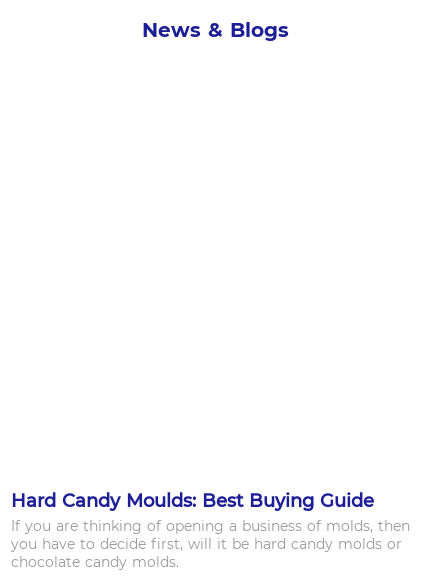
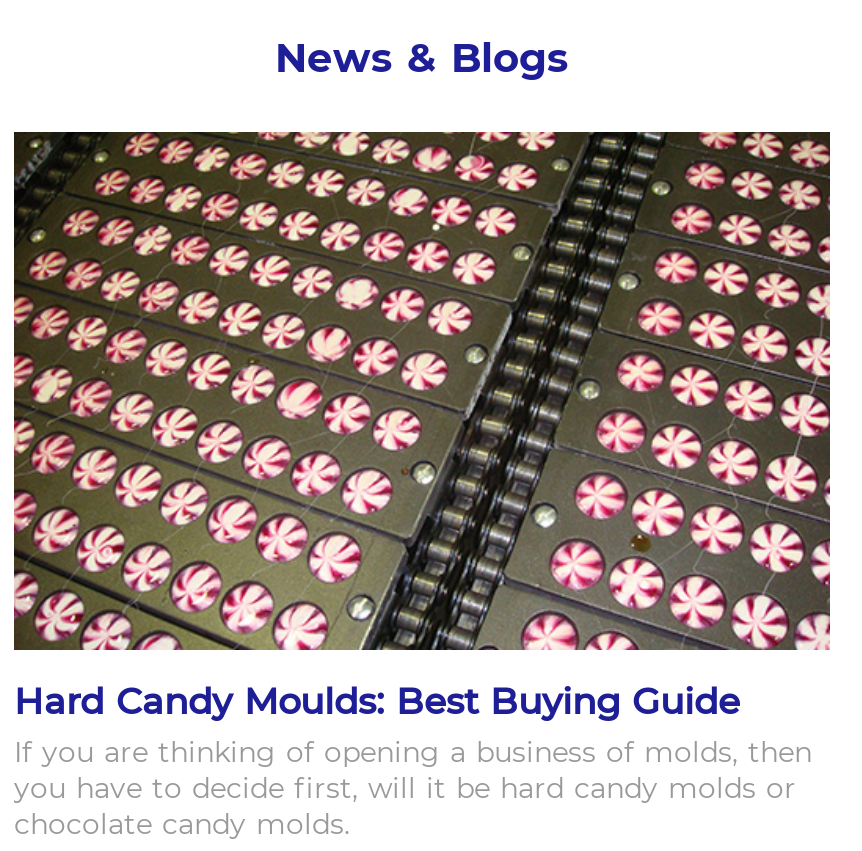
none -> [12,130,832,652] [image]

